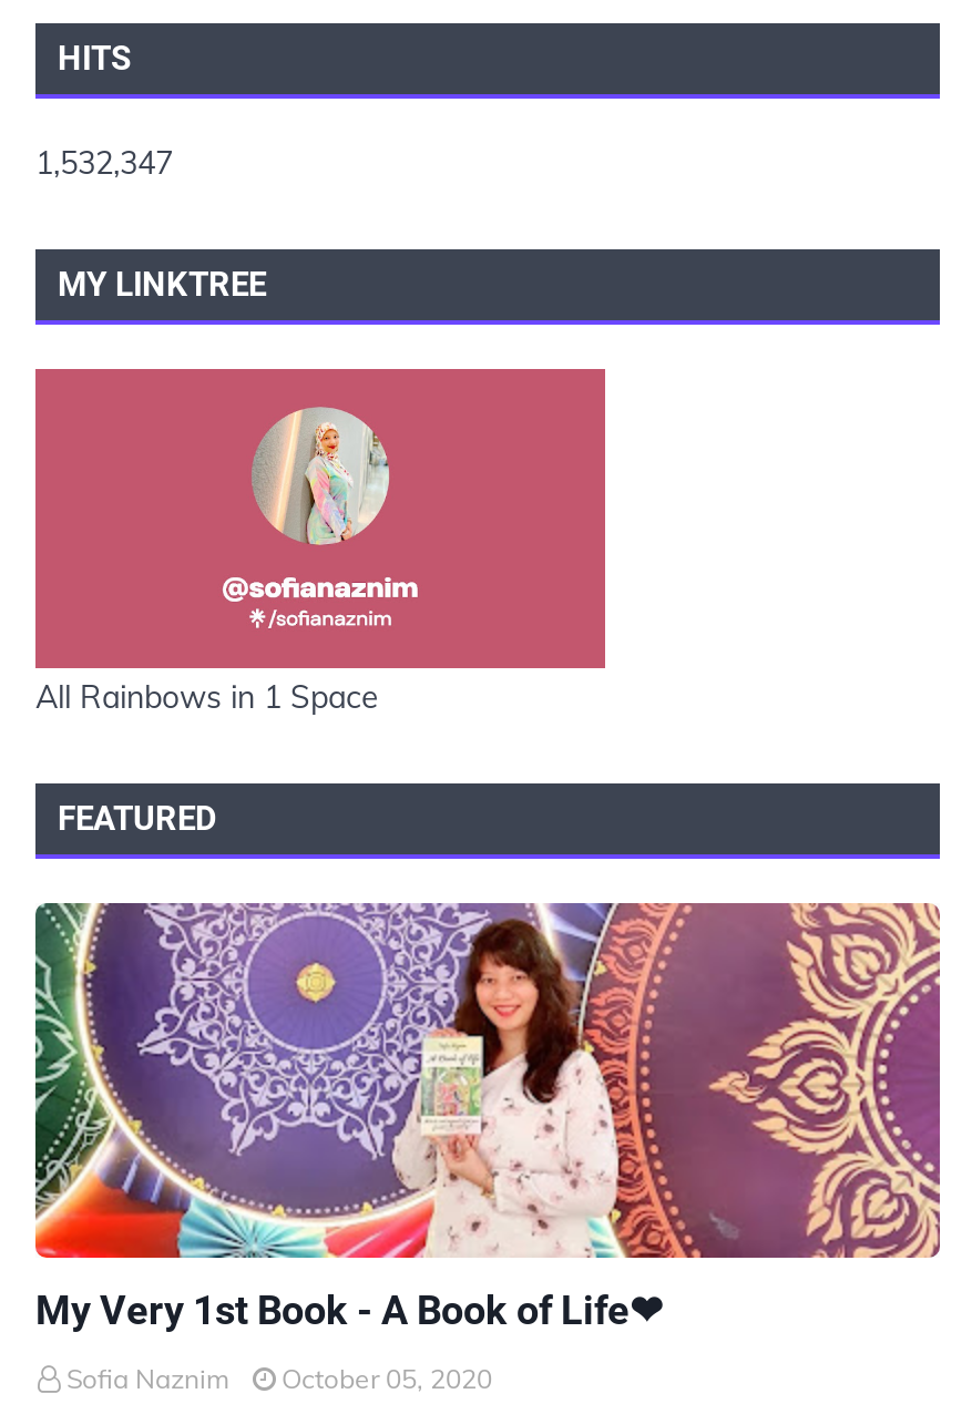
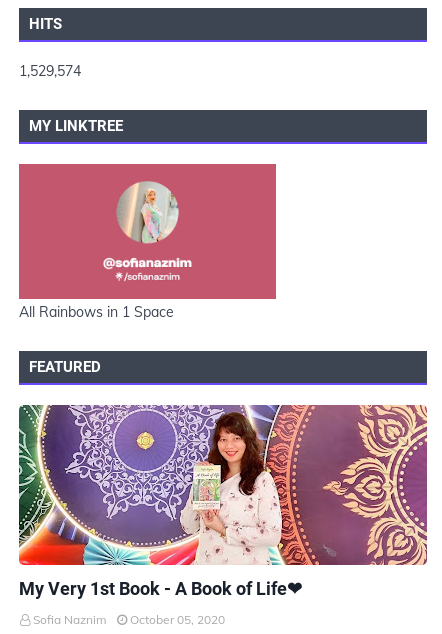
[35,143,173,182] 1,532,347 -> [19,62,81,80] 1,529,574

